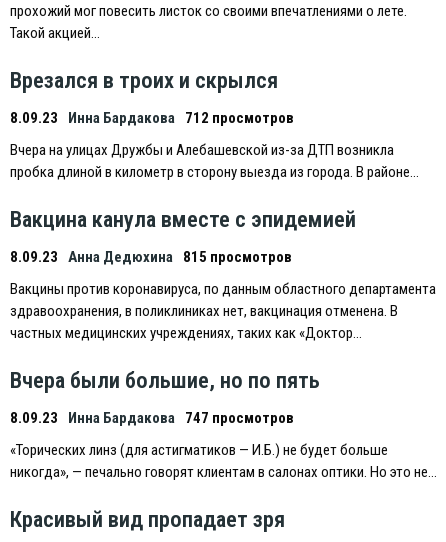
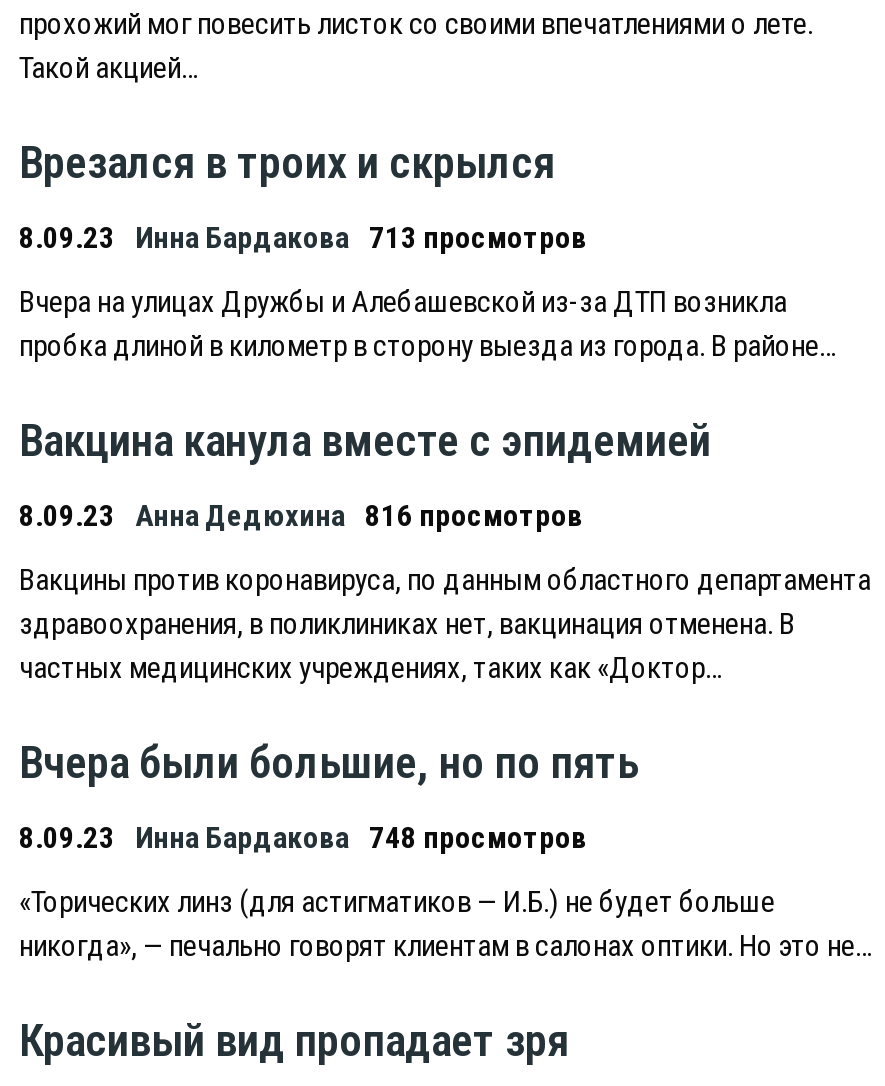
[10,109,294,127] 8.09.23 Инна Бардакова 712 просмотров -> [19,219,587,255] 8.09.23 Инна Бардакова 713 просмотров
[10,248,292,266] 8.09.23 Анна Дедюхина 815 просмотров -> [19,497,583,533] 8.09.23 Анна Дедюхина 816 просмотров
[10,409,294,427] 8.09.23 Инна Бардакова 747 просмотров -> [19,819,587,855] 8.09.23 Инна Бардакова 748 просмотров

